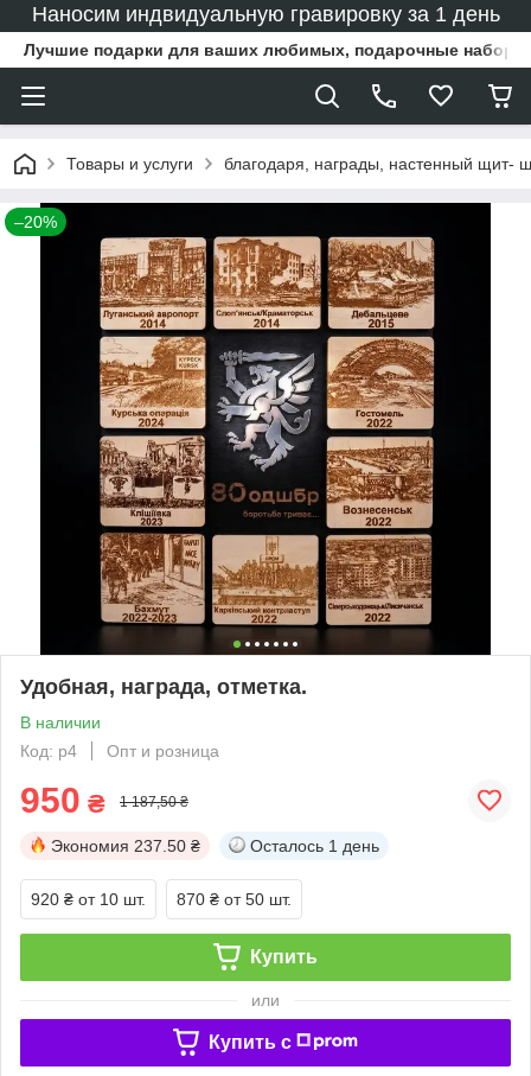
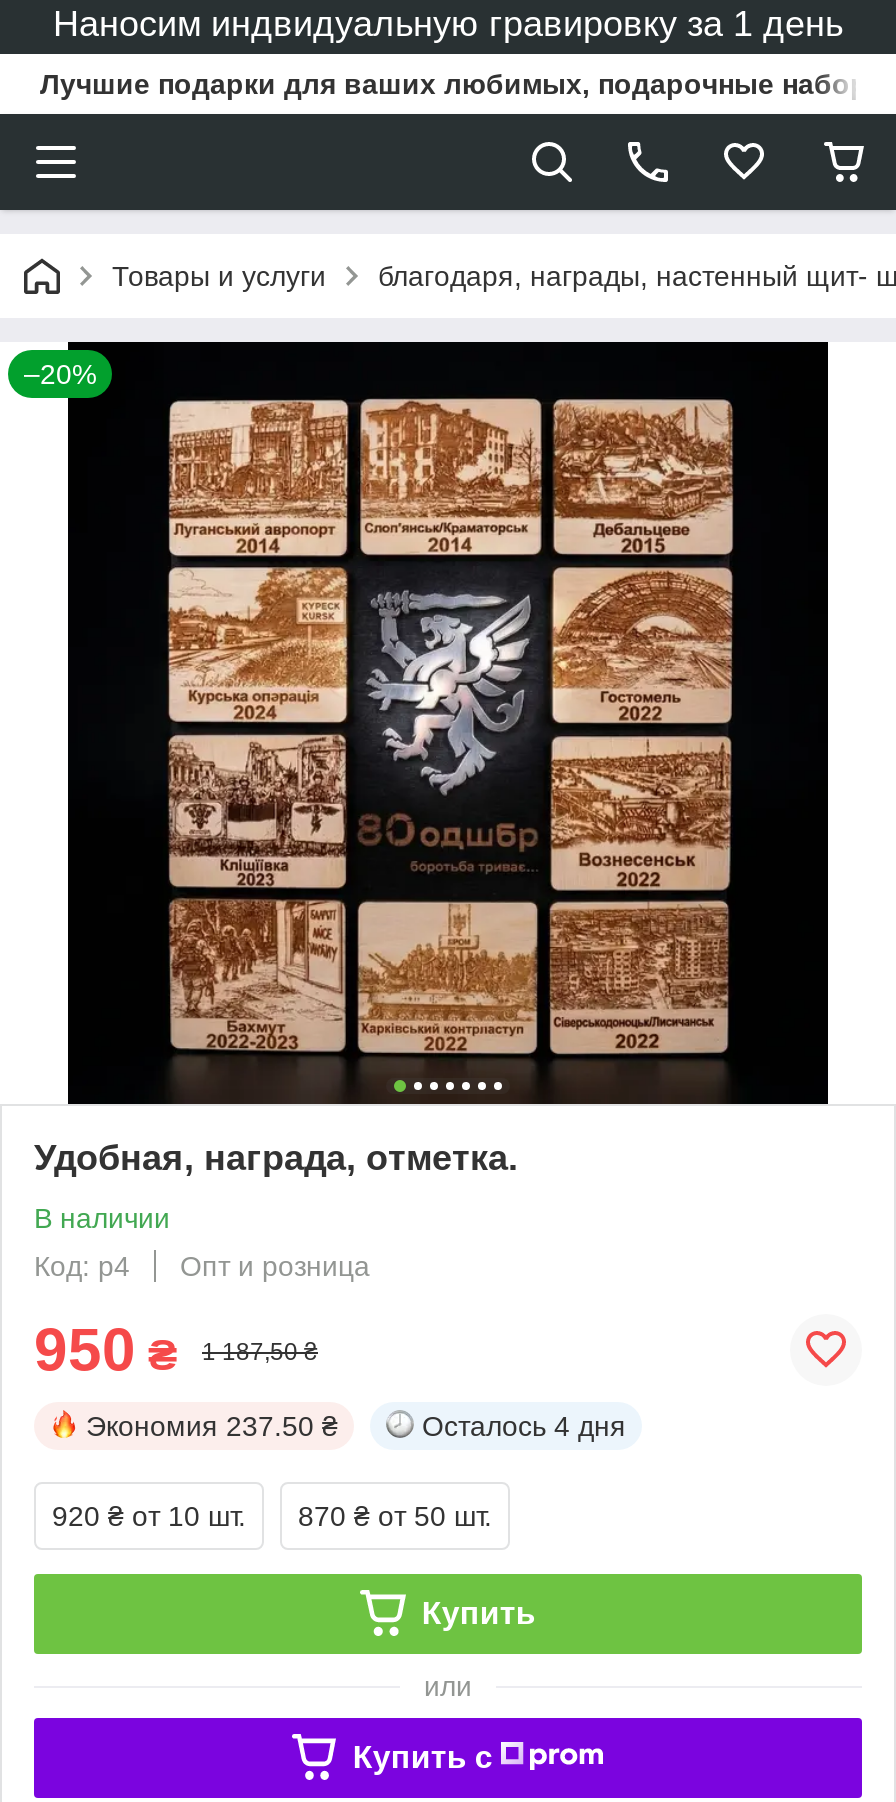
[250,836,379,855] Осталось 1 день -> [422,1410,626,1442] Осталось 4 дня

